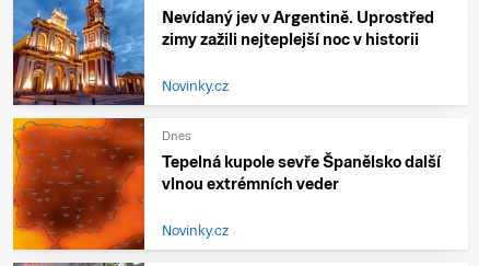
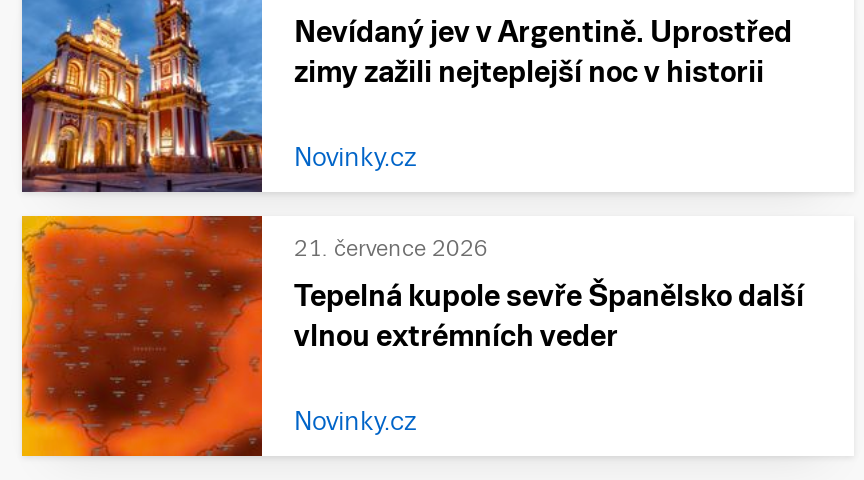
[162,129,191,142] Dnes -> [294,236,488,260] 21. července 2026

